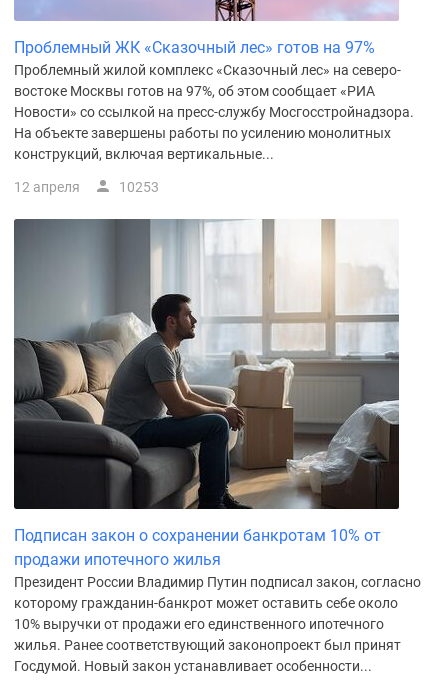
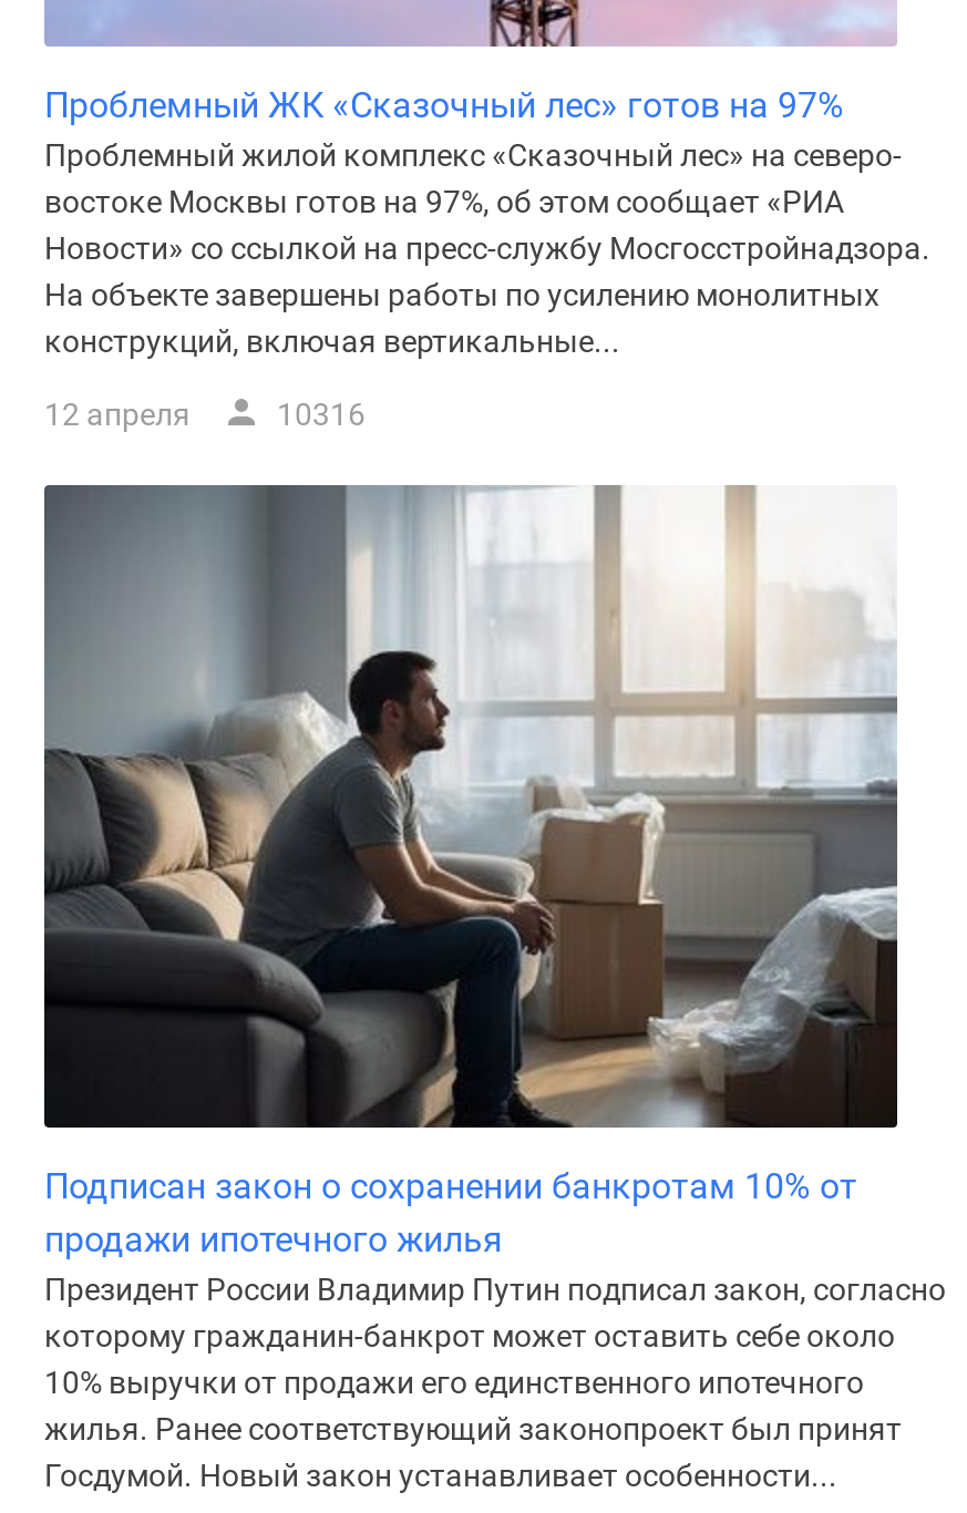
[119,179,159,195] 10253 -> [277,397,366,432] 10316

